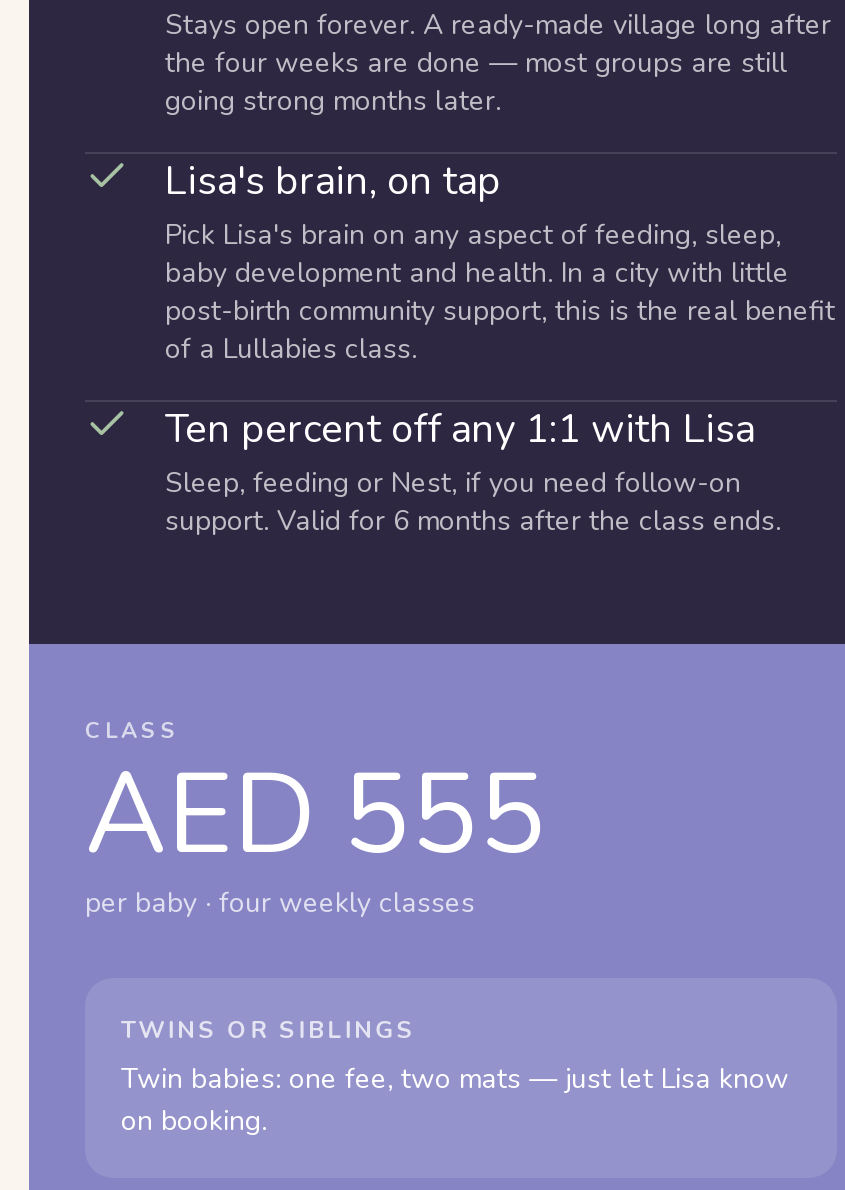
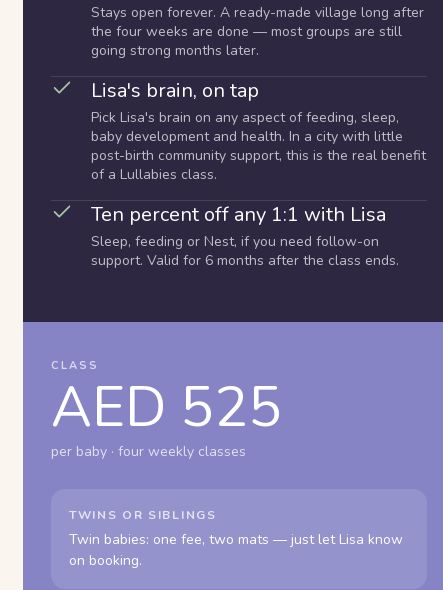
[85,738,547,892] AED 555 -> [51,369,282,446] AED 525

